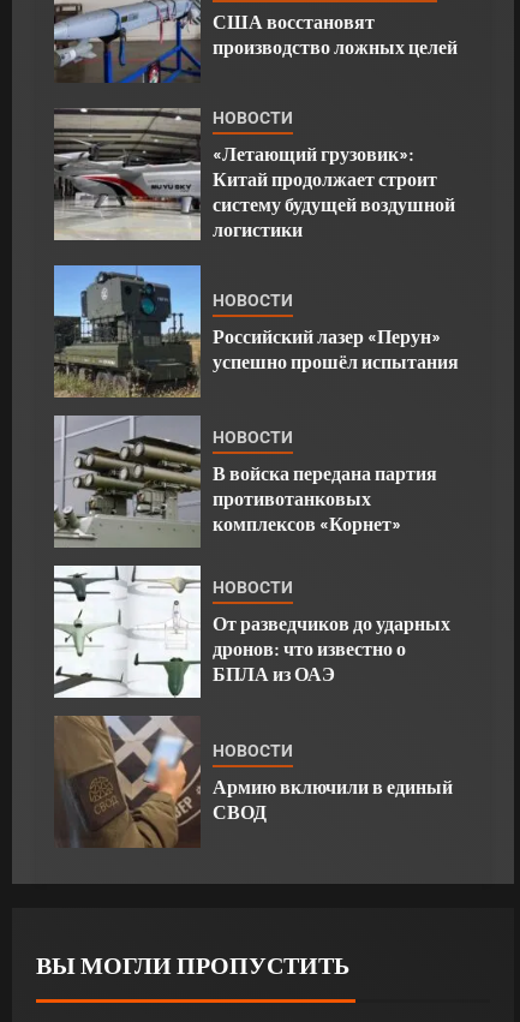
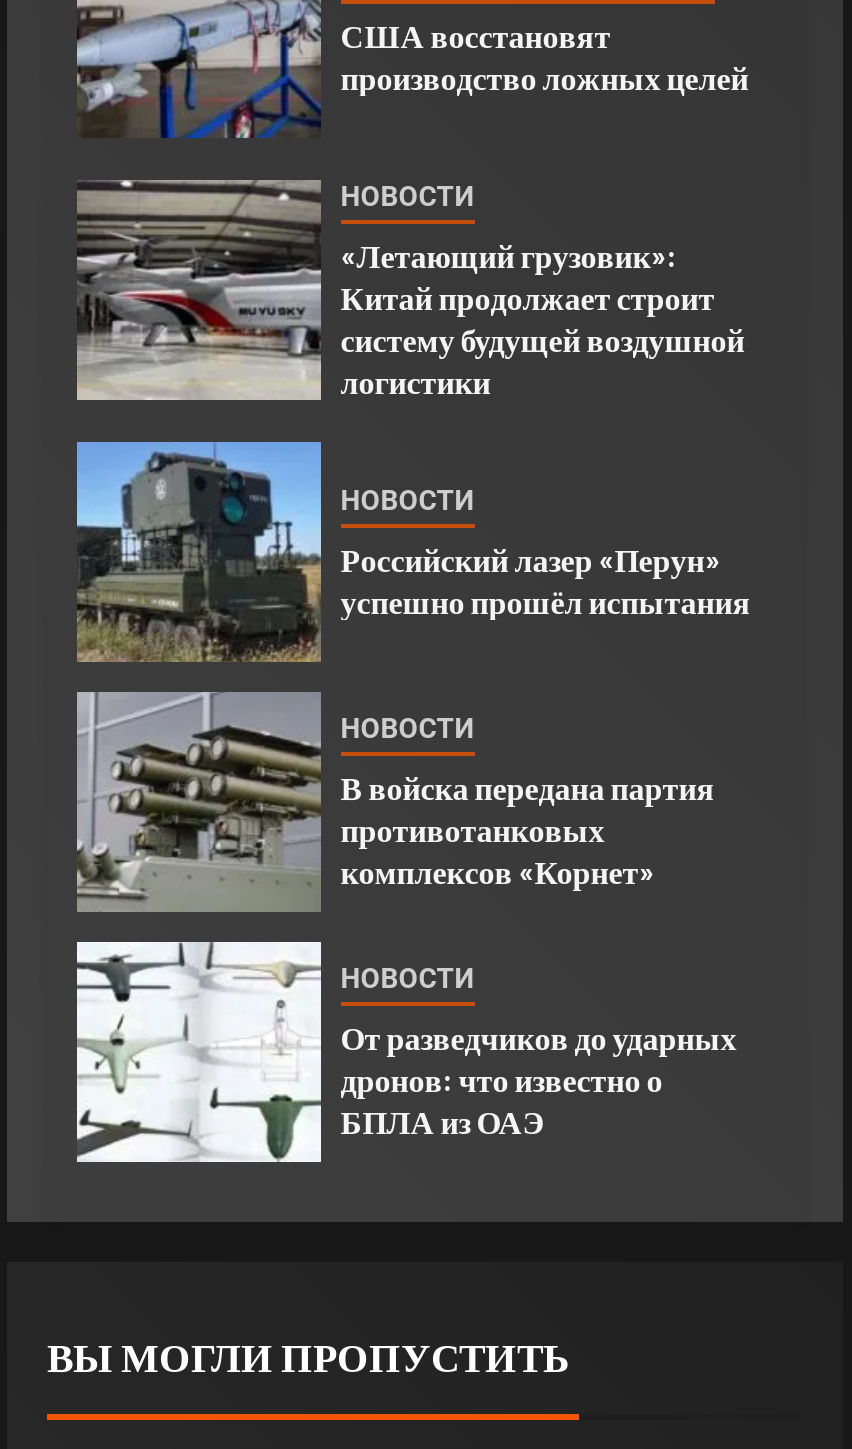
[54,716,453,848] [image] | НОВОСТИ | Армию включили в единый | СВОД -> none

